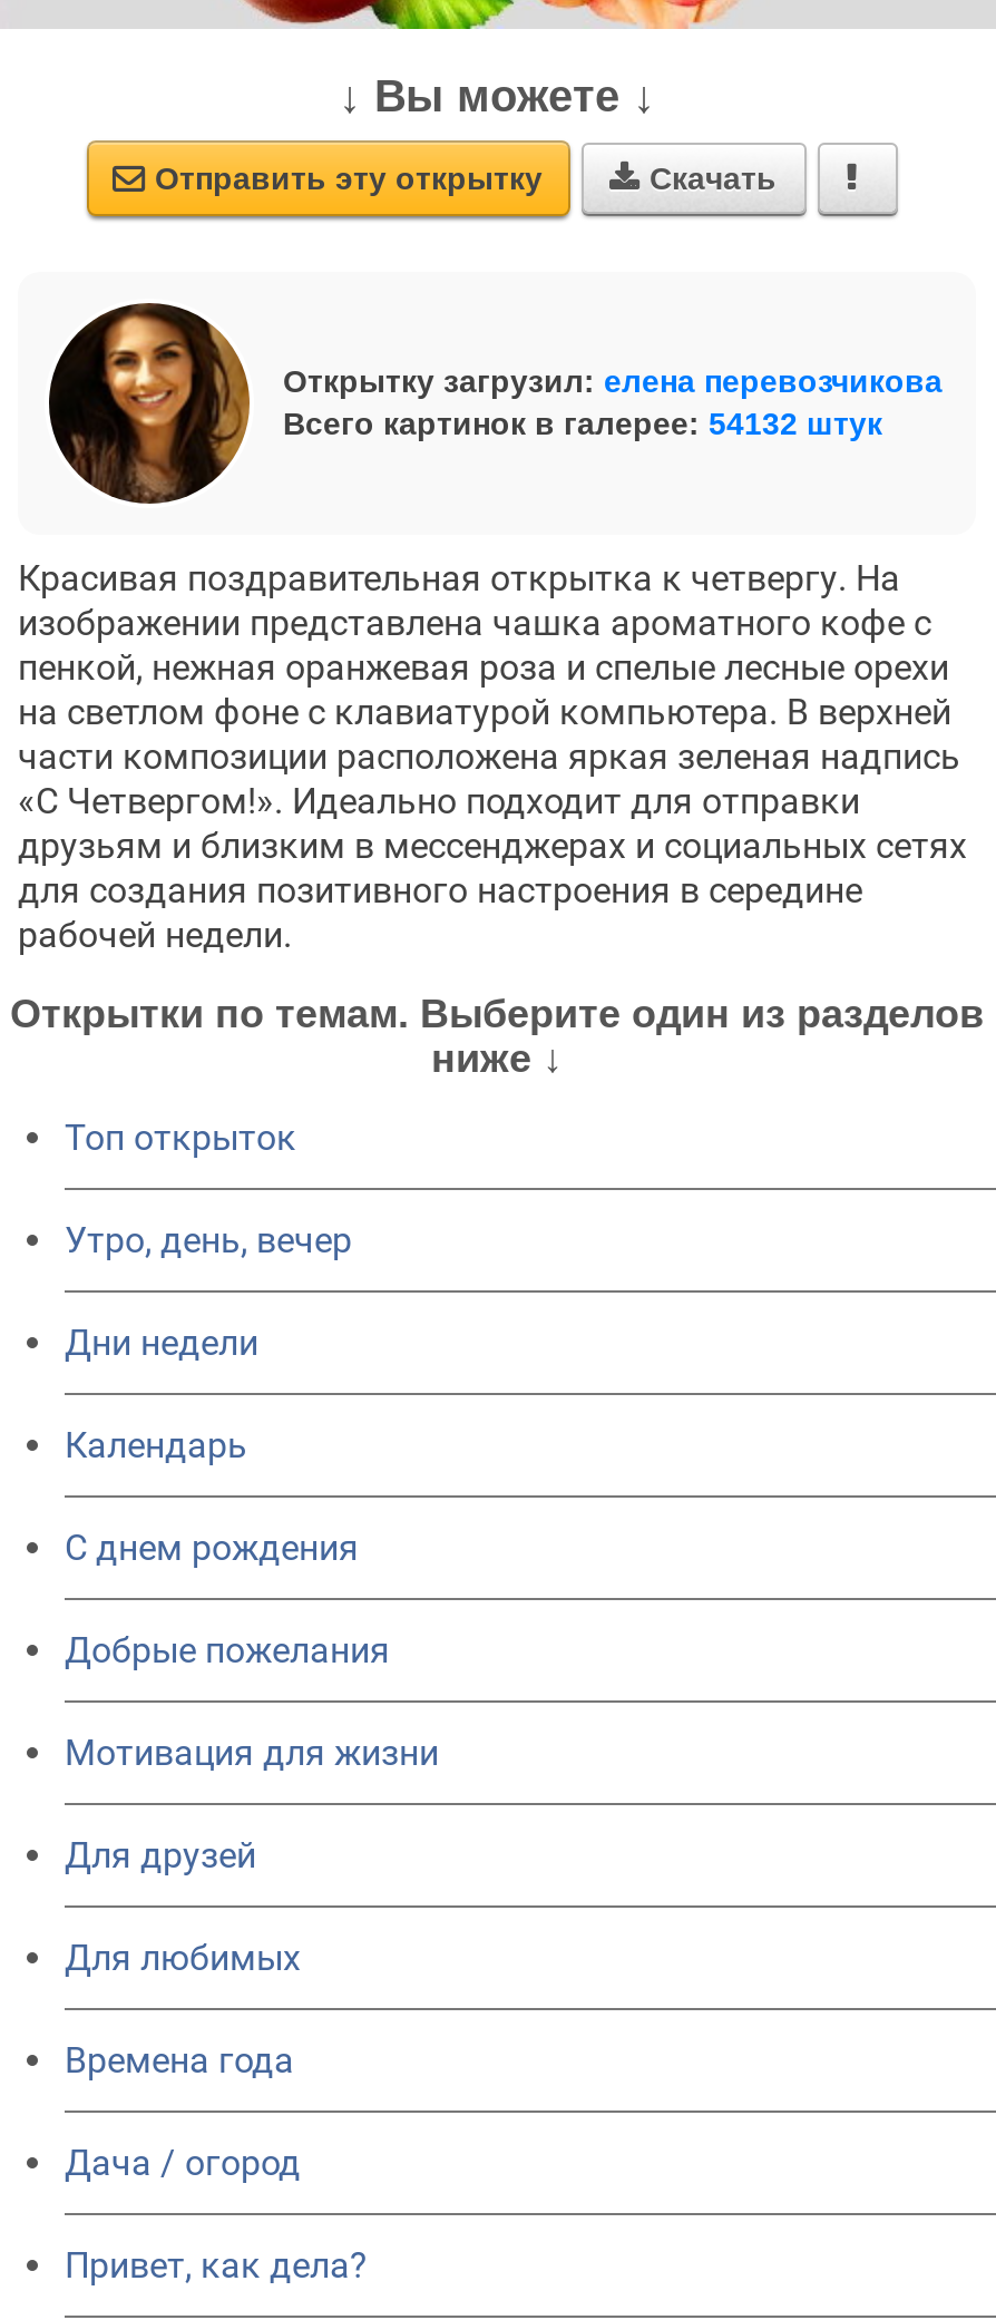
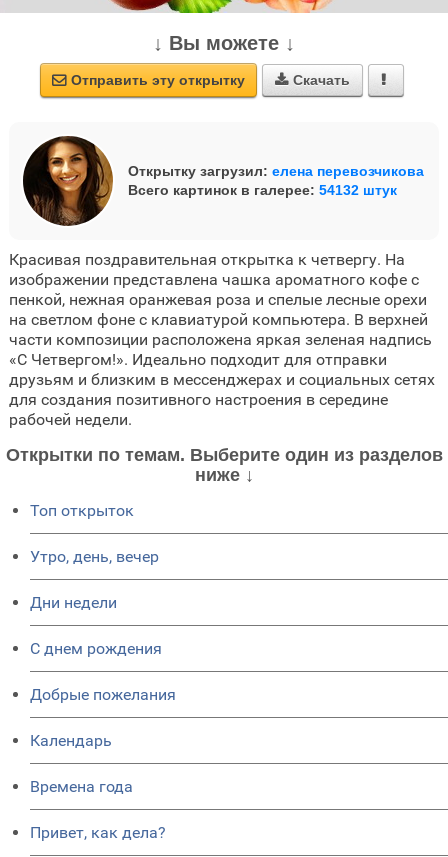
moved [65,1423,247,1466] -> [30,731,112,750]: Календарь
[65,1731,439,1978] Мотивация для жизни | Для друзей | Для любимых -> none
[65,2141,301,2183] Дача / огород -> none

